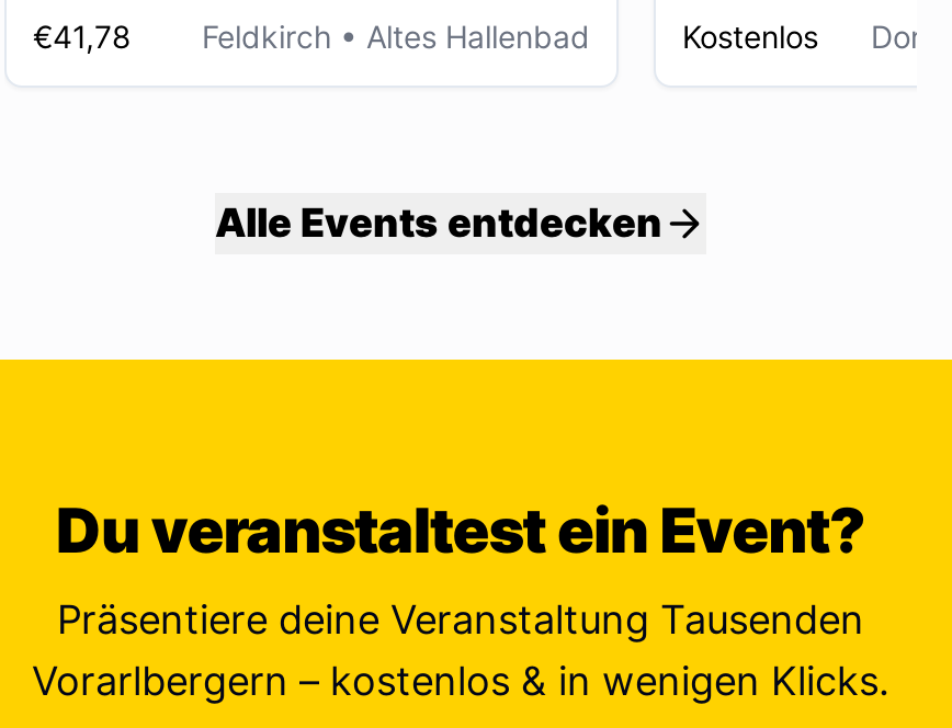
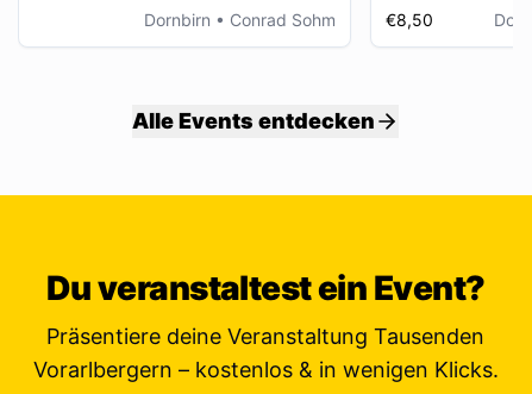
[33,18,590,55] €41,78 | Feldkirch • Altes Hallenbad -> [144,10,336,30] Dornbirn • Conrad Sohm
[682,18,818,55] Kostenlos -> [386,10,433,30] €8,50

